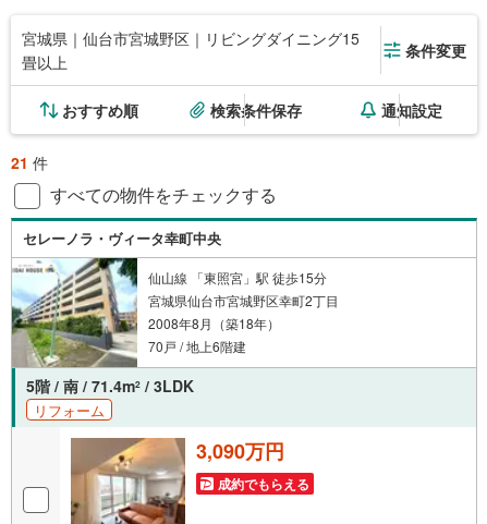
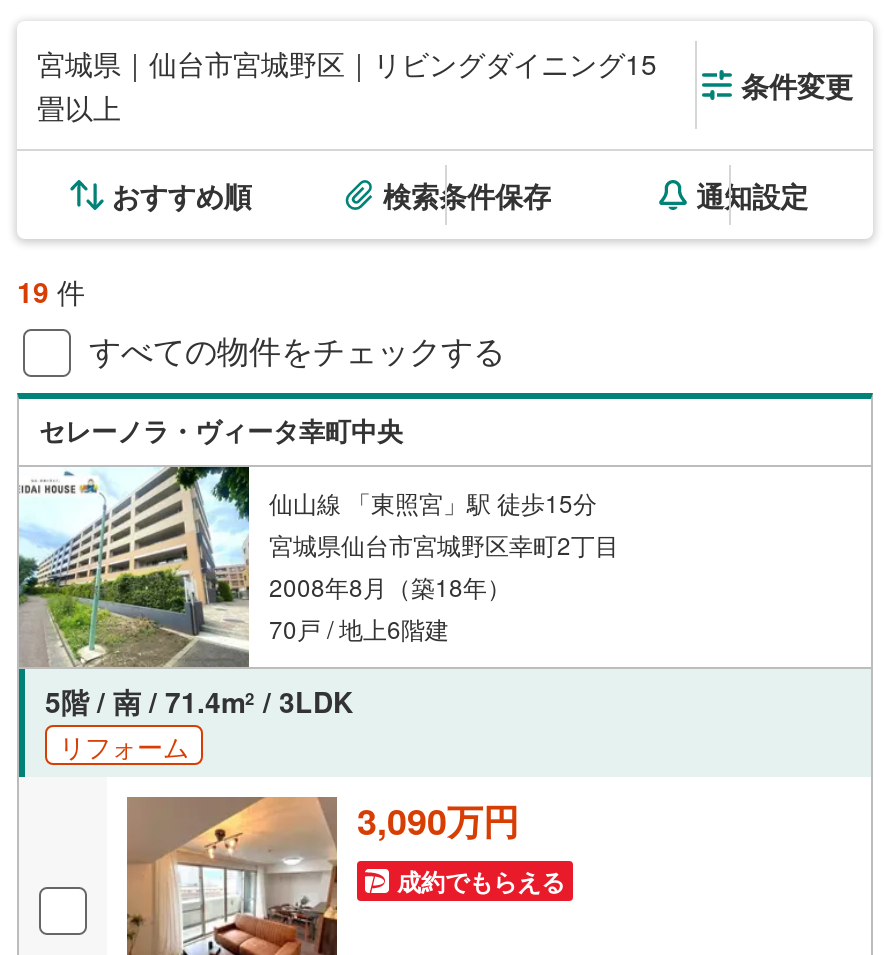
[11,151,48,173] 21件 -> [17,271,85,311] 19件

